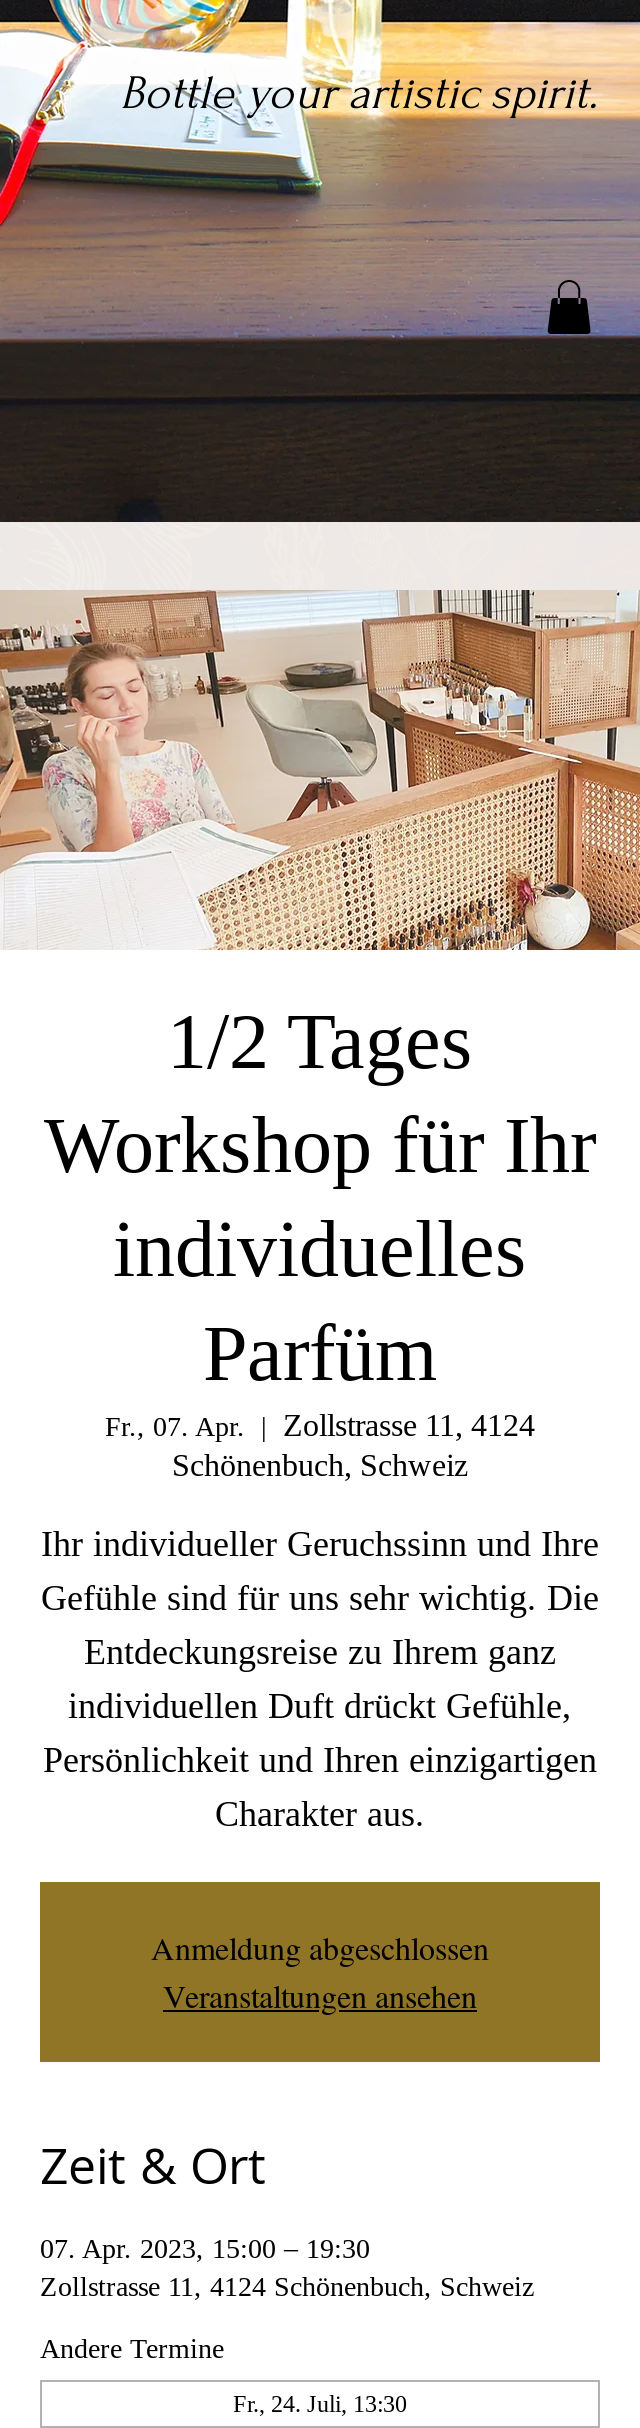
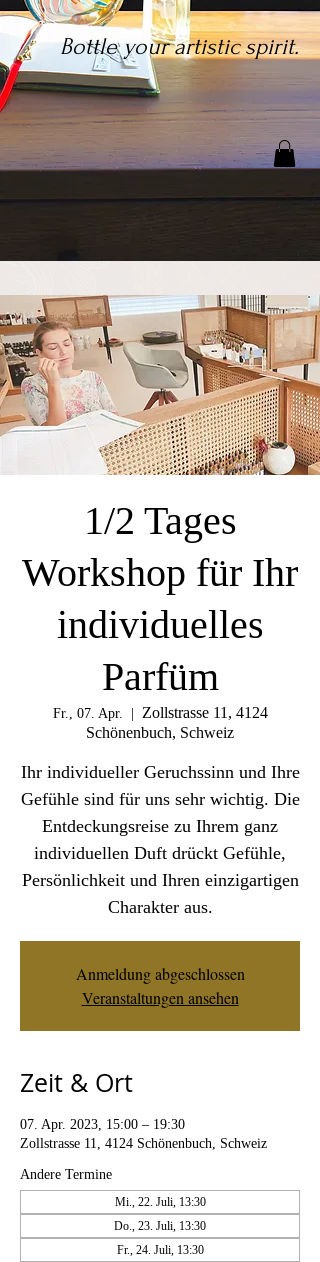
none -> [114,1195,206,1233] Mi., 22. Juli, 13:30 | Do., 23. Juli, 13:30

